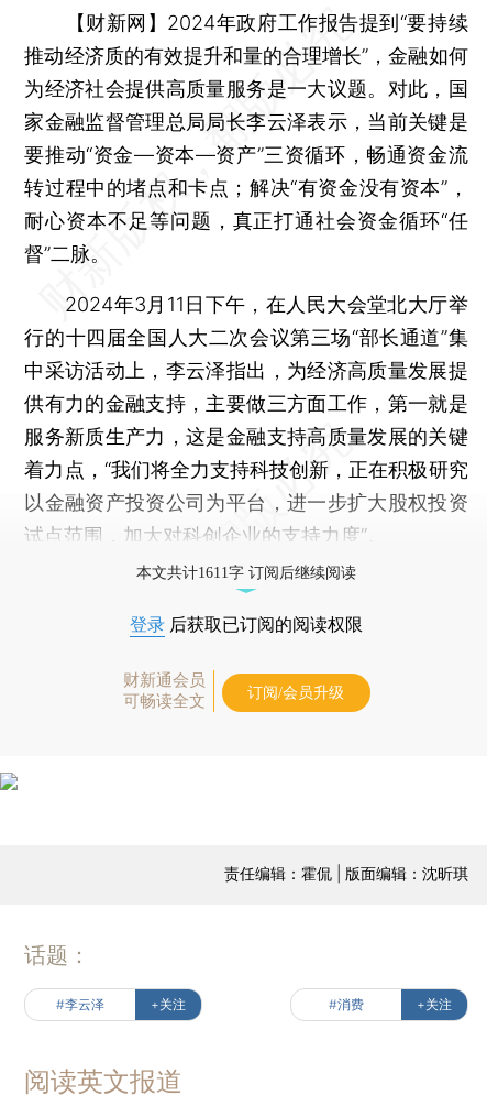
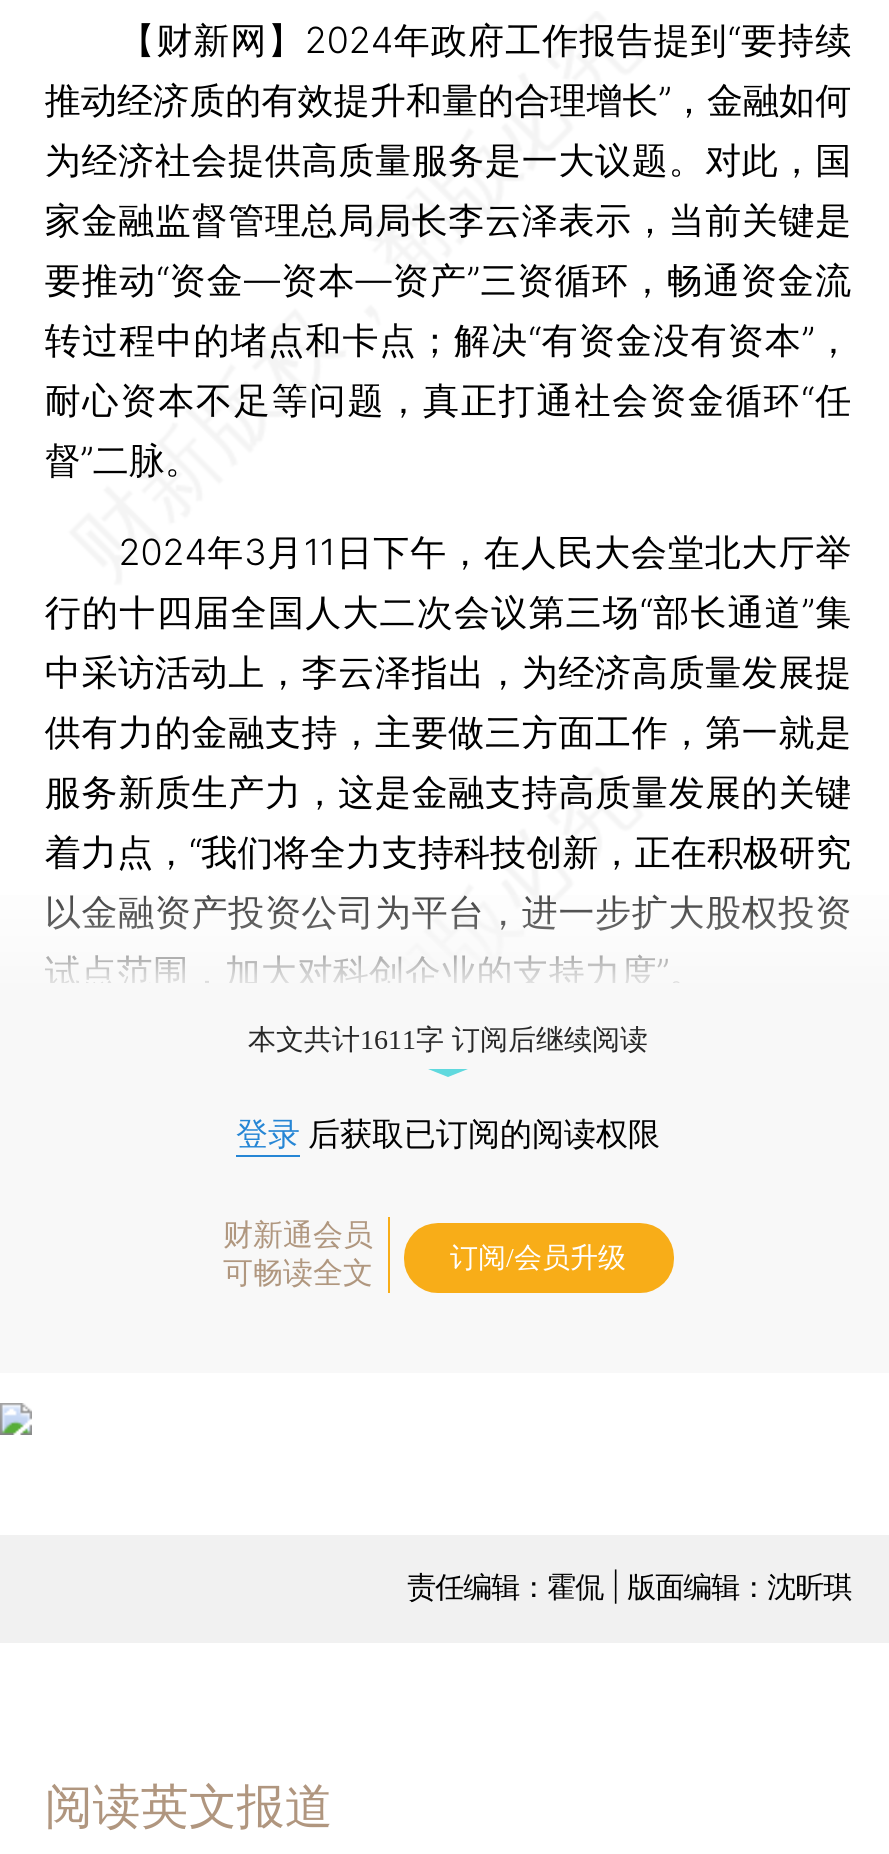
[25,942,451,1012] 话题： | #李云泽 | +关注 | #消费 | +关注 -> none

